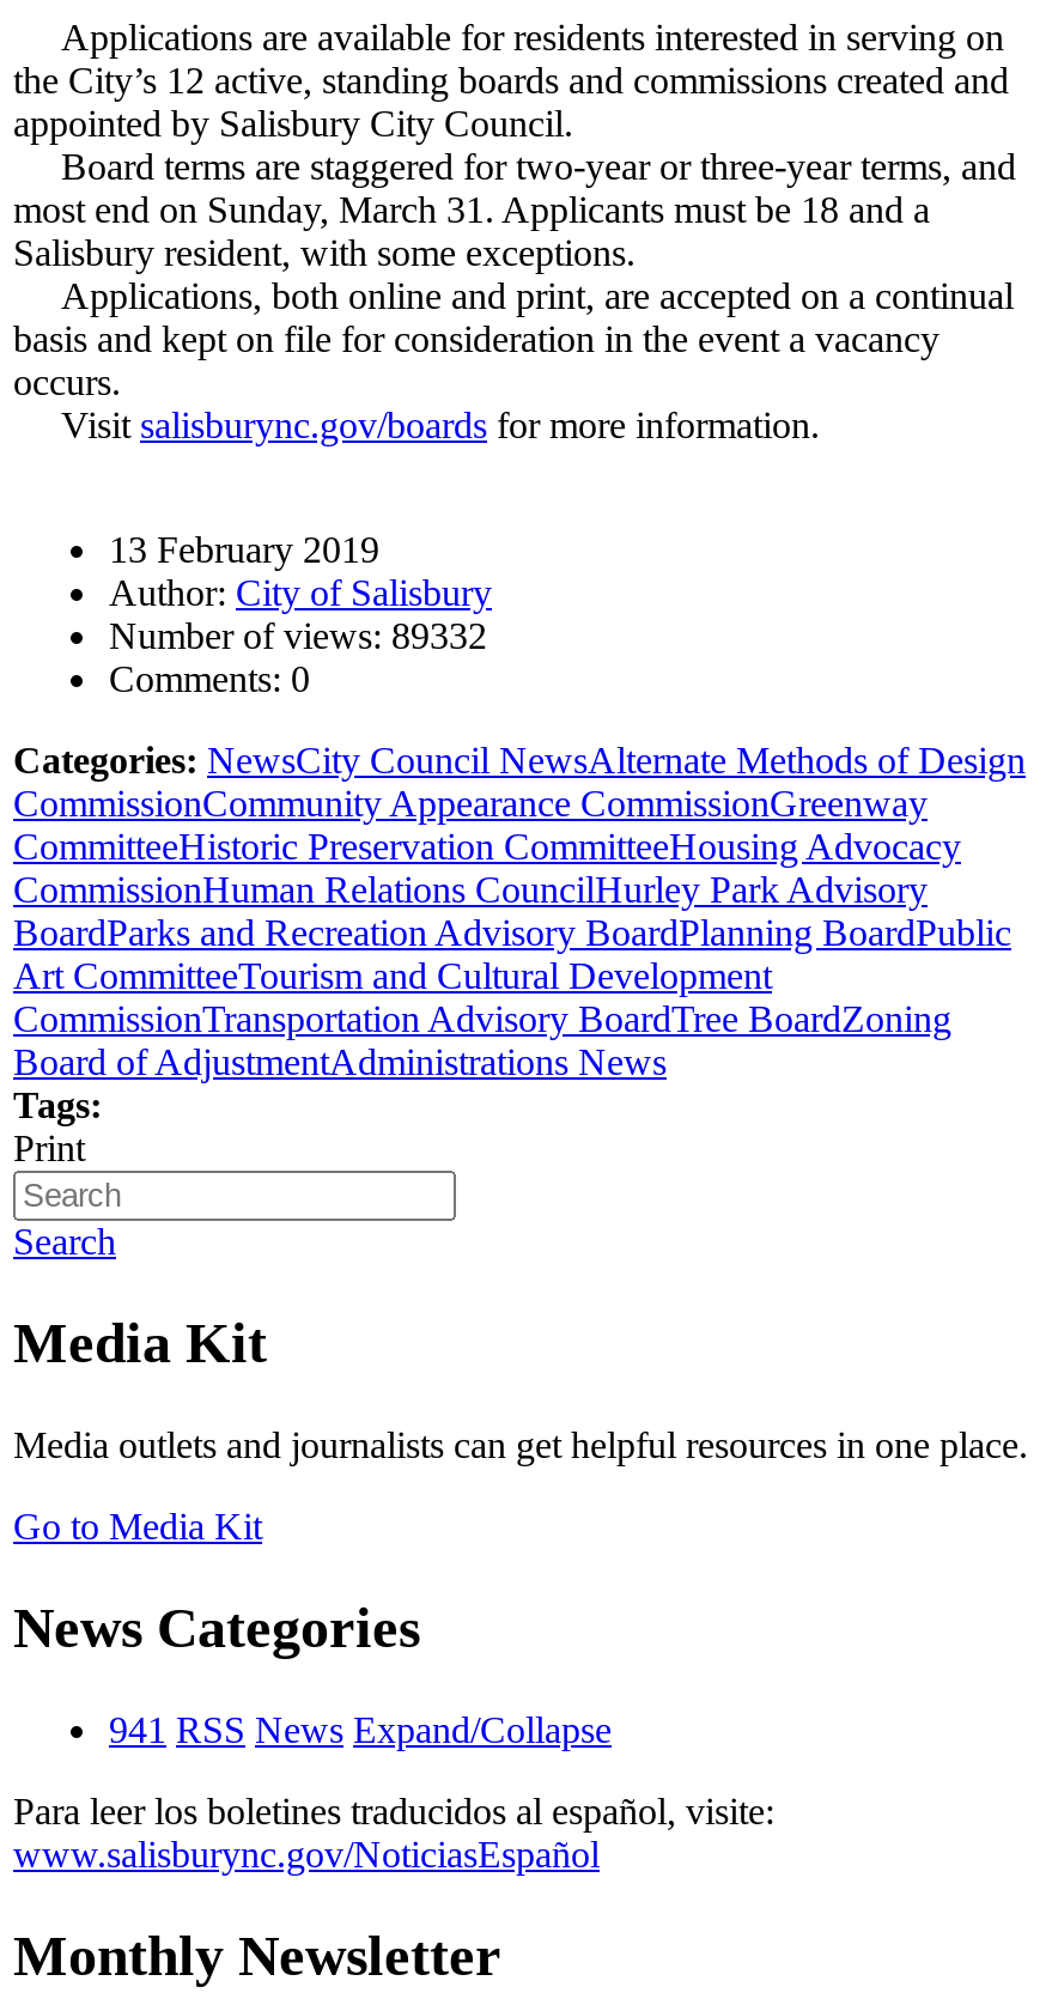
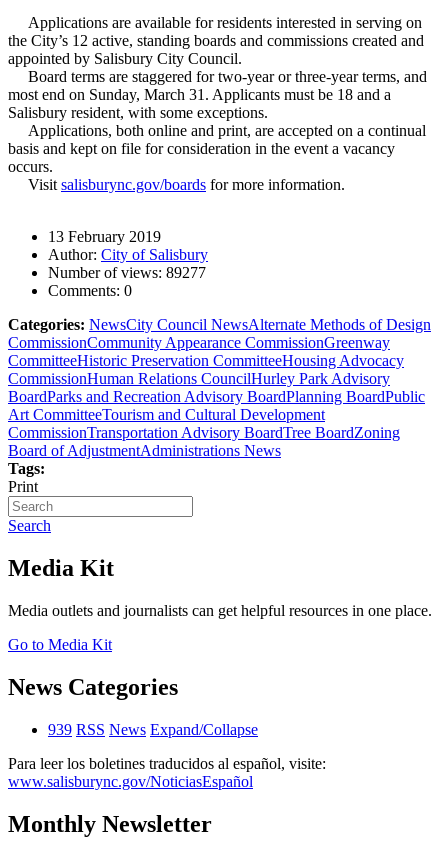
[109,615,487,656] Number of views: 89332 -> [48,264,206,281] Number of views: 89277
[109,1709,612,1749] 941 RSS News Expand/Collapse -> [48,721,258,738] 939 RSS News Expand/Collapse

